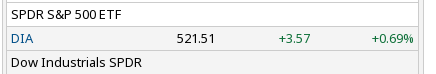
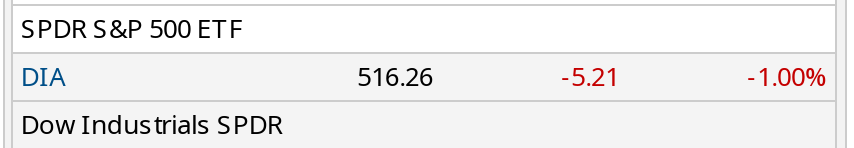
[177,28,215,46] 521.51 -> [357,57,433,93] 516.26
[279,28,310,46] +3.57 -> [561,57,619,93] -5.21
[372,28,414,46] +0.69% -> [747,57,827,93] -1.00%

